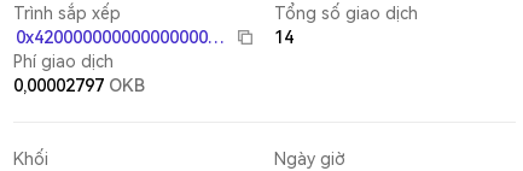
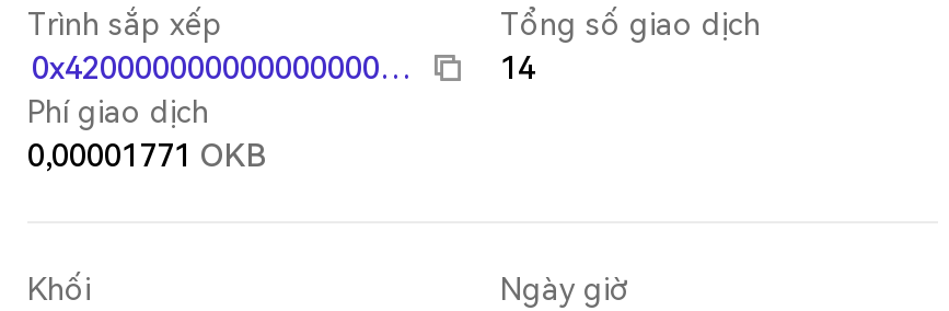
[13,76,145,95] 0,00002797 OKB -> [27,138,266,173] 0,00001771 OKB

